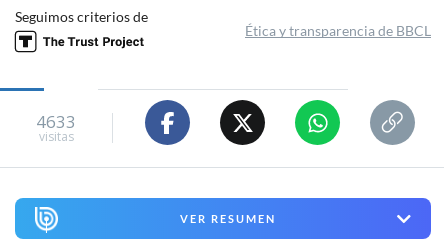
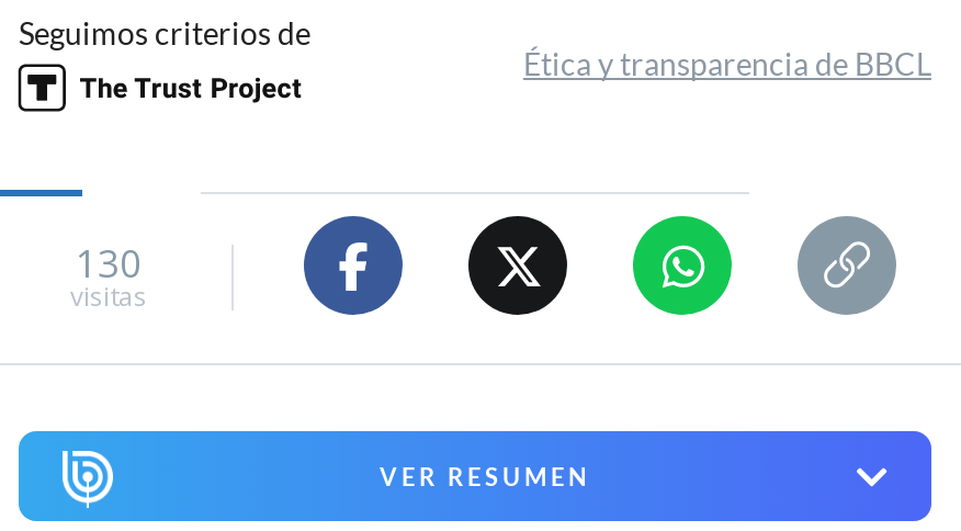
[36,110,76,133] 4633 -> [76,238,142,289] 130

